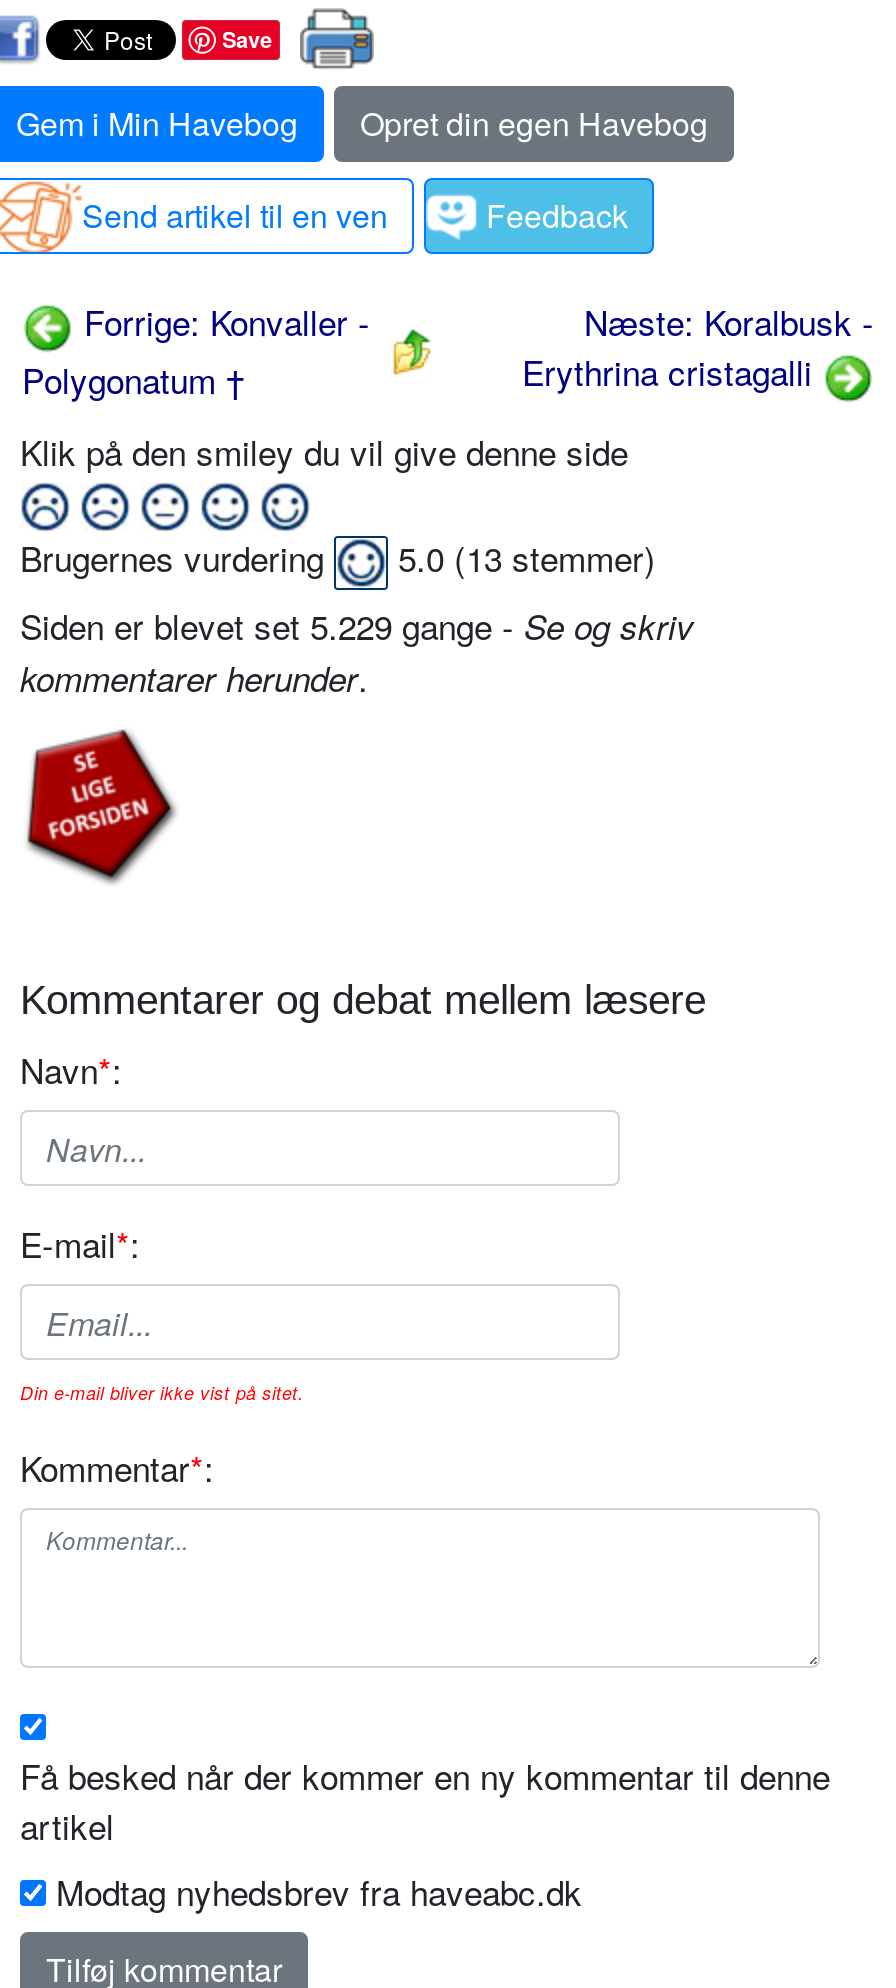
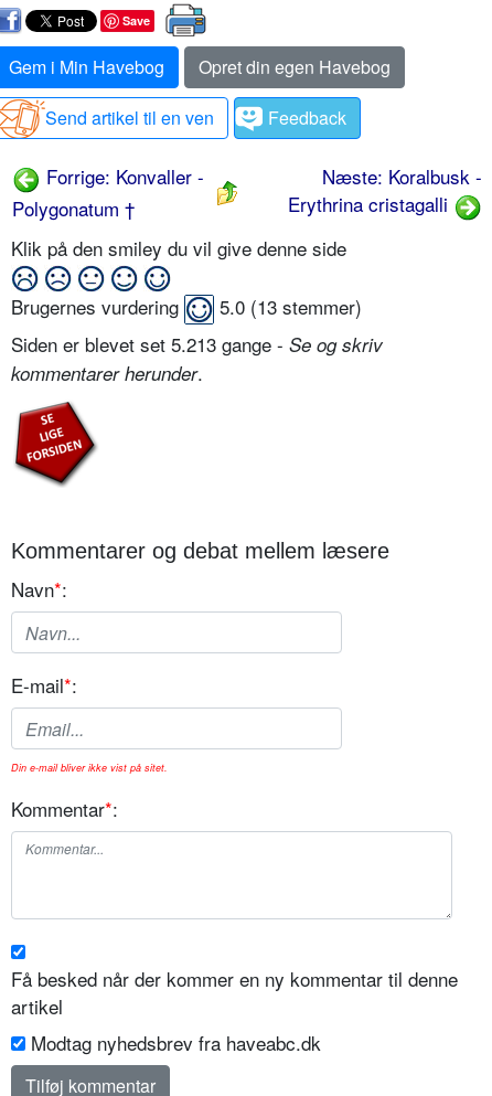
[20,600,694,650] Siden er blevet set 5.229 gange - Se og skriv -> [11,330,383,358] Siden er blevet set 5.213 gange - Se og skriv

